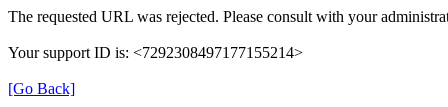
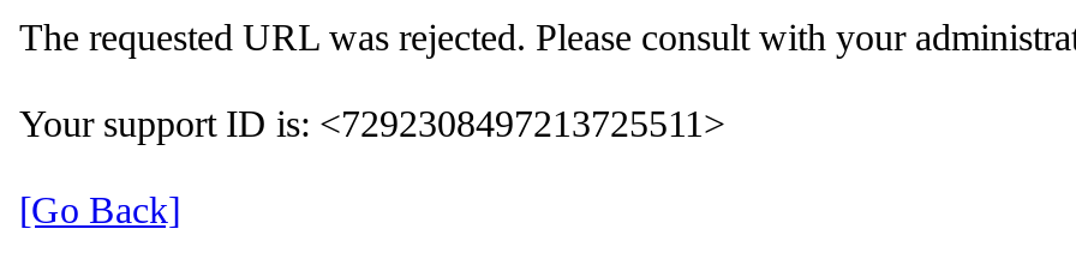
[8,44,303,61] Your support ID is: <7292308497177155214> -> [19,103,725,144] Your support ID is: <7292308497213725511>

